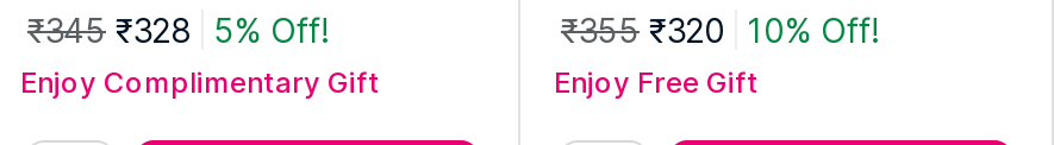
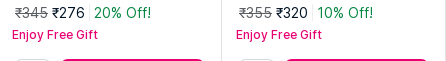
[27,9,330,49] ₹345 ₹328 5% Off! -> [15,4,151,21] ₹345 ₹276 20% Off!
[20,63,380,99] Enjoy Complimentary Gift -> [12,27,98,42] Enjoy Free Gift

